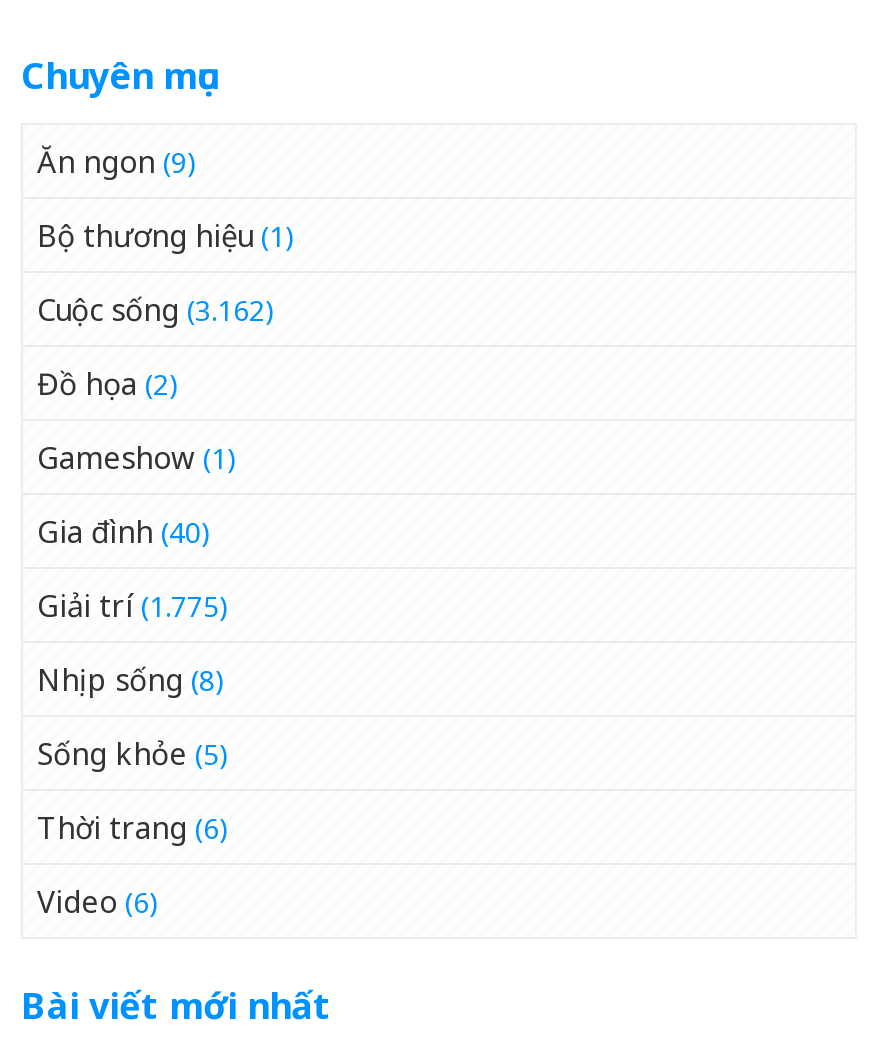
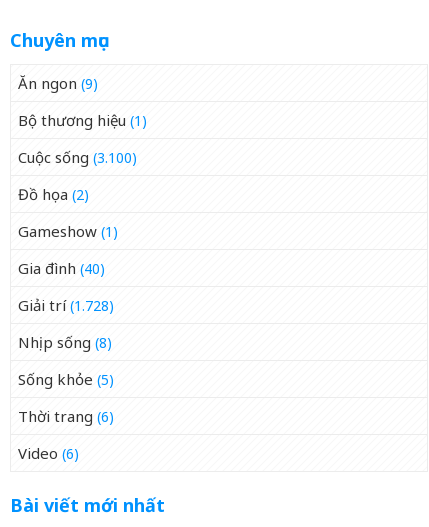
[37,290,275,330] Cuộc sống (3.162) -> [18,147,137,167] Cuộc sống (3.100)
[37,586,229,626] Giải trí (1.775) -> [18,295,114,315] Giải trí (1.728)

